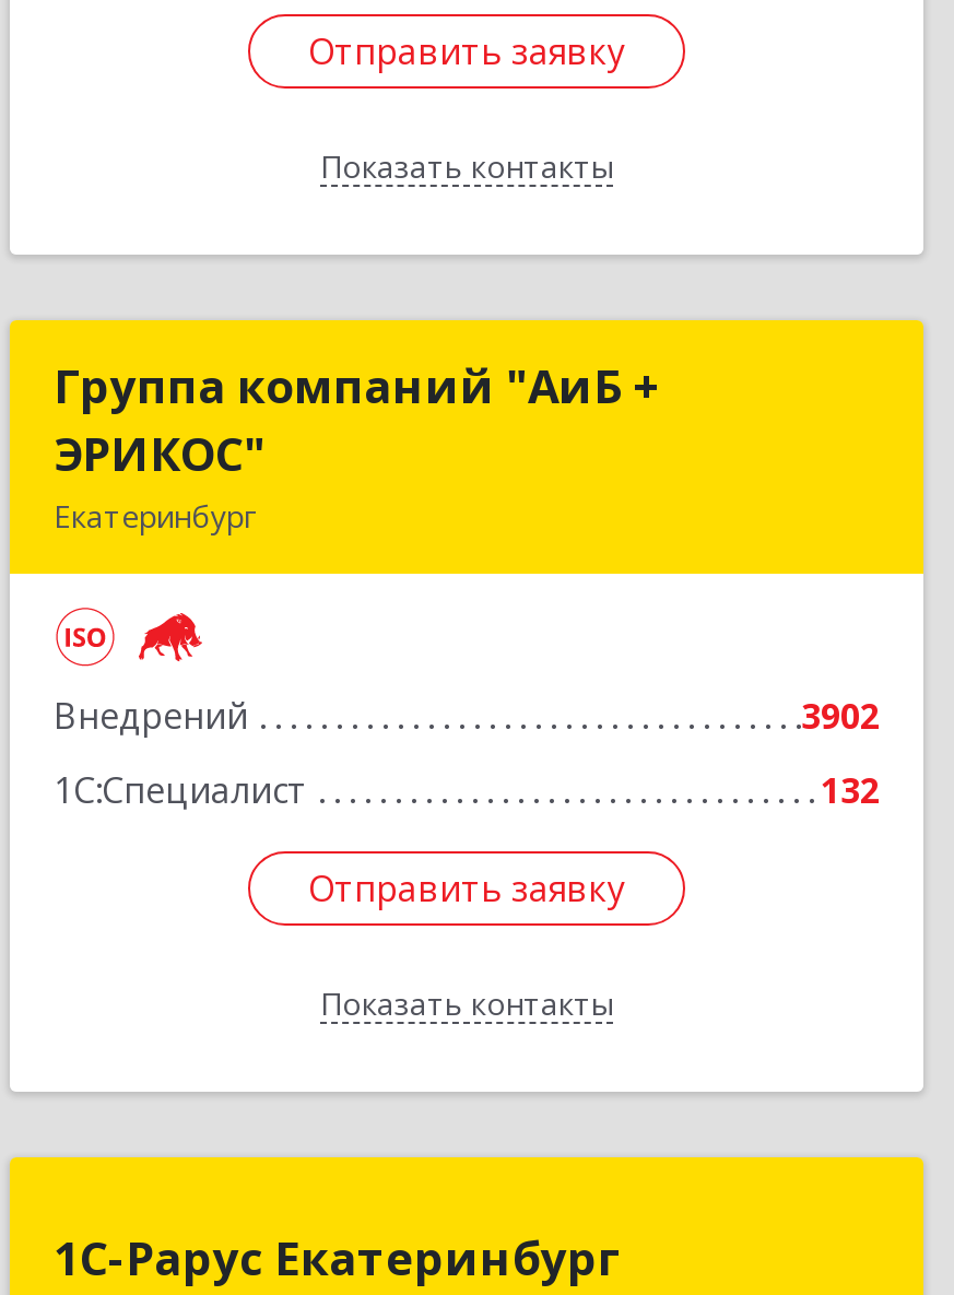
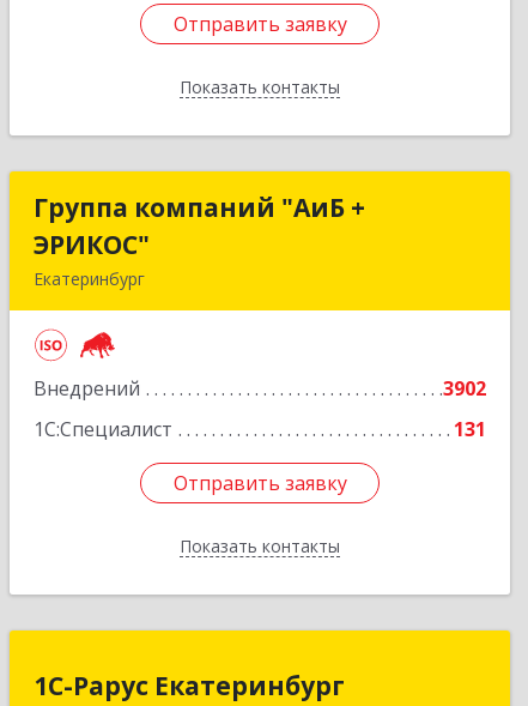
[821,766,880,814] 132 -> [454,416,486,442] 131

